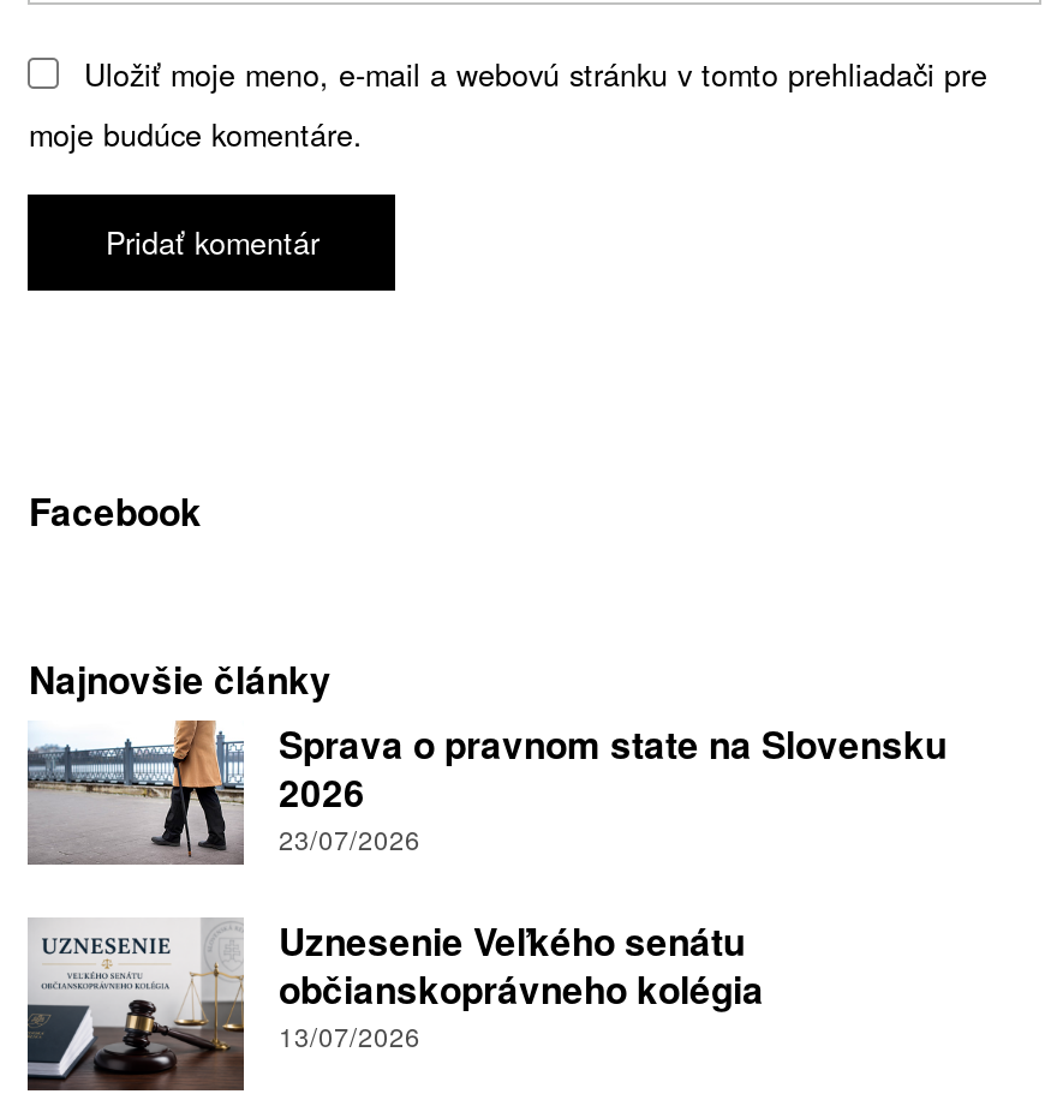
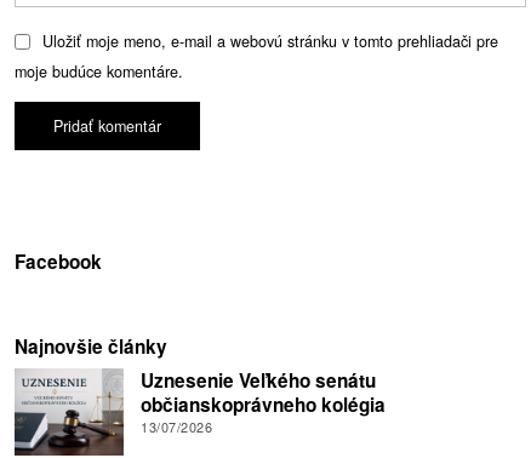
[28,719,946,866] [image] | Sprava o pravnom state na Slovensku | 2026 | 23/07/2026 -> none

